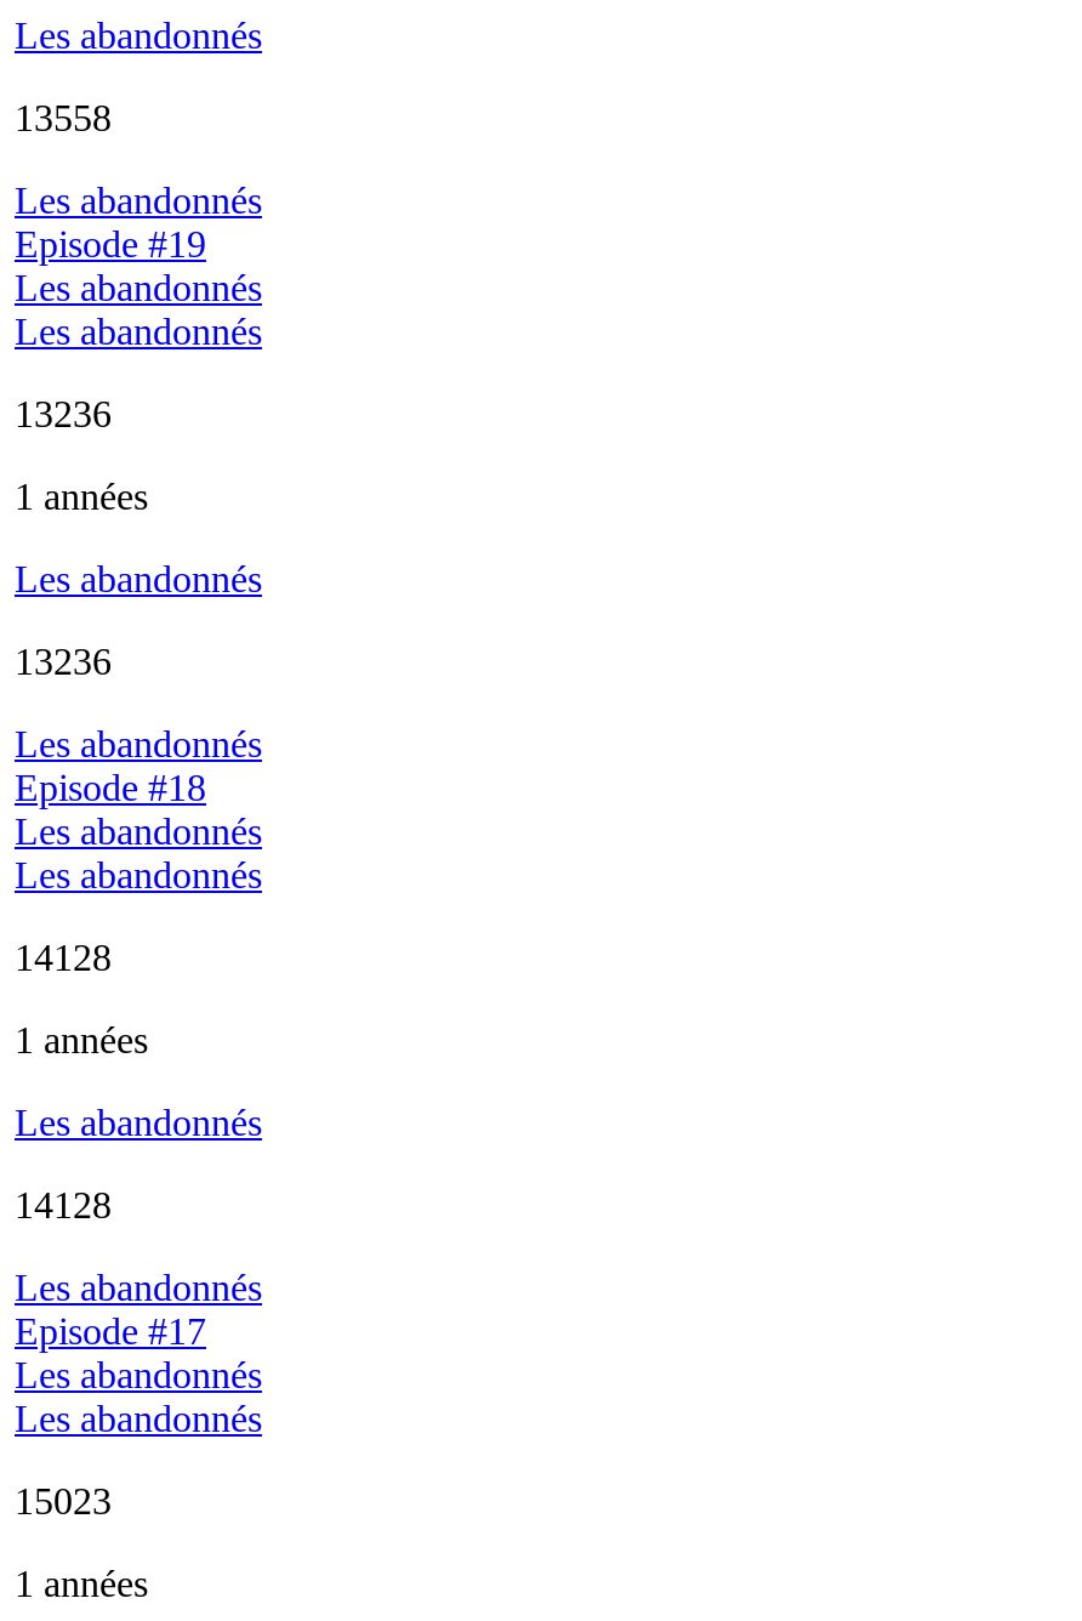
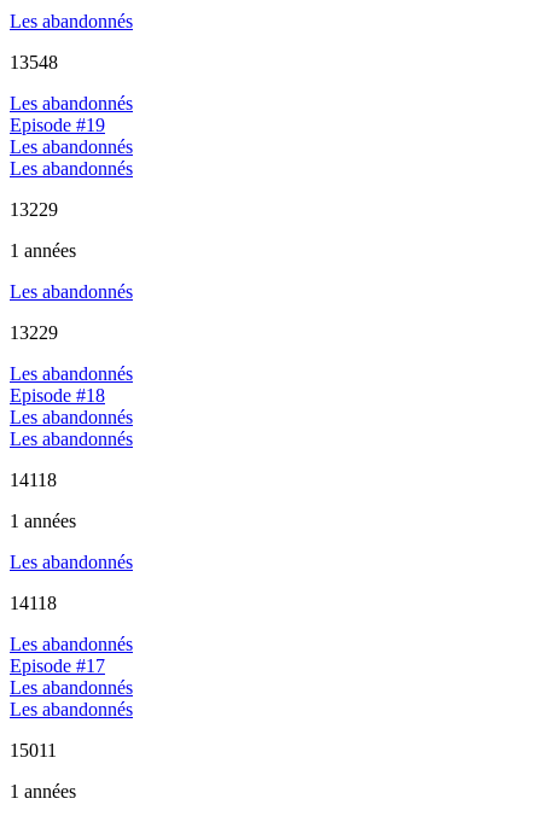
[15,98,112,139] 13558 -> [10,52,58,73] 13548
[15,394,112,435] 13236 -> [10,200,58,220] 13229
[15,641,112,683] 13236 -> [10,323,58,343] 13229
[15,937,112,979] 14128 -> [10,470,57,490] 14118
[15,1185,112,1226] 14128 -> [10,593,57,614] 14118
[15,1481,112,1522] 15023 -> [10,740,57,761] 15011

